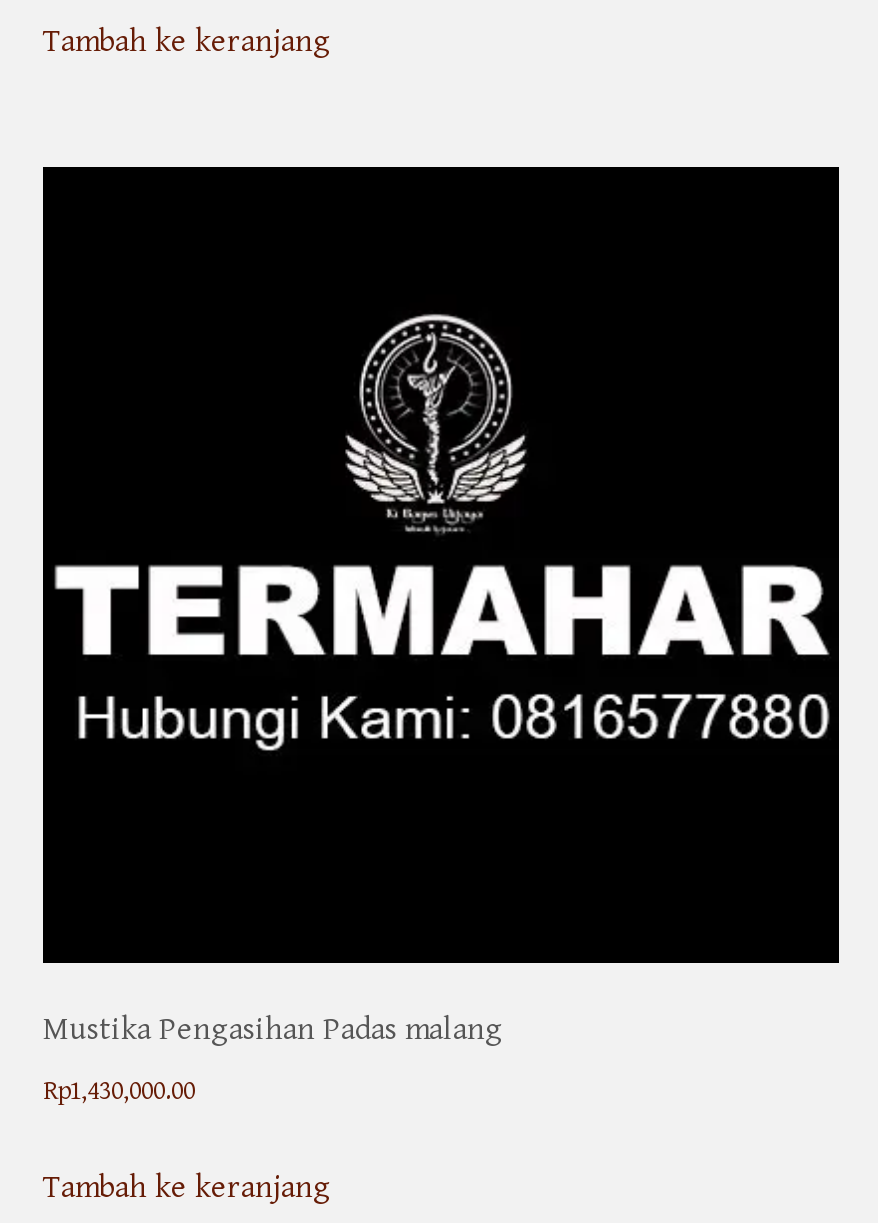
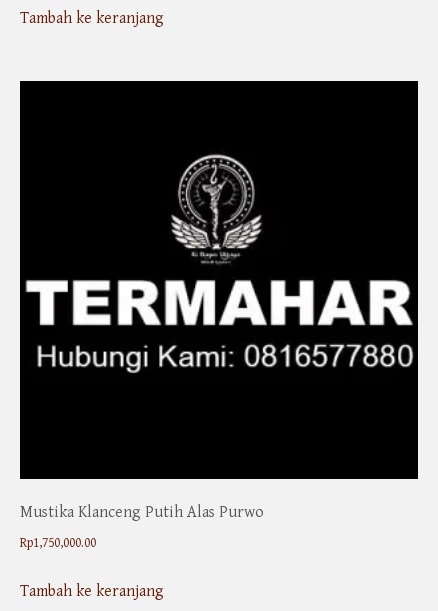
[43,1010,503,1048] Mustika Pengasihan Padas malang -> [20,503,264,522] Mustika Klanceng Putih Alas Purwo
[43,1074,195,1106] Rp1,430,000.00 -> [20,535,96,551] Rp1,750,000.00

